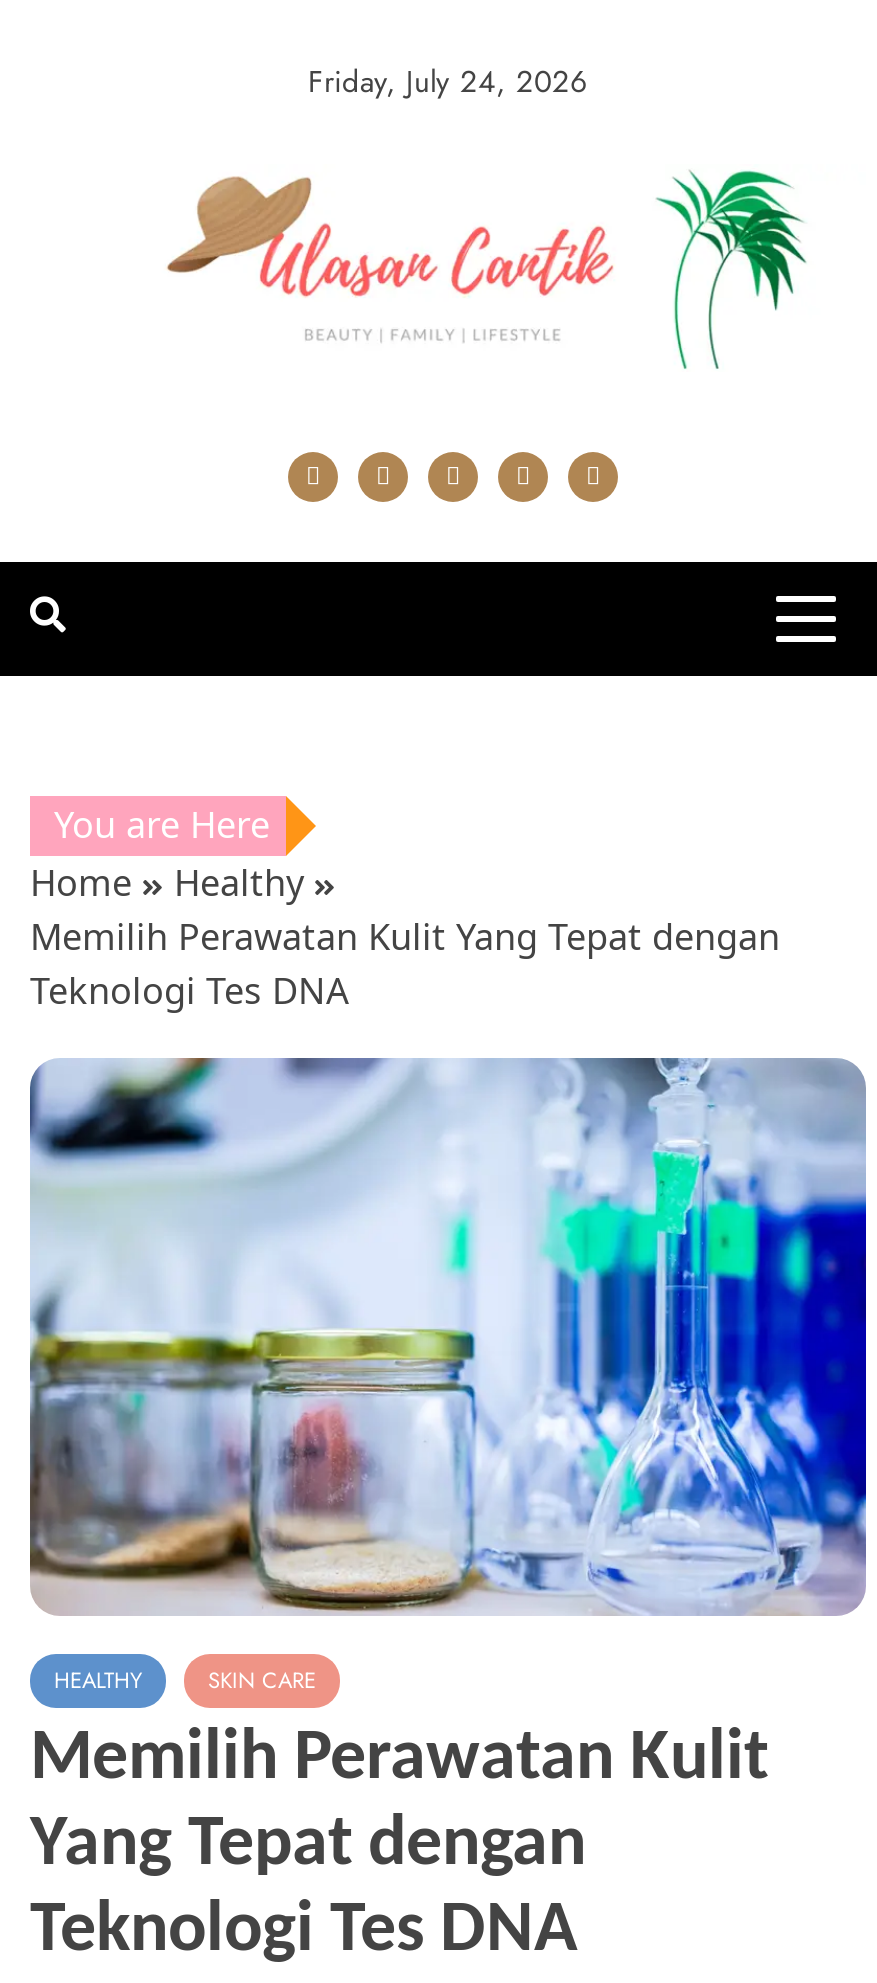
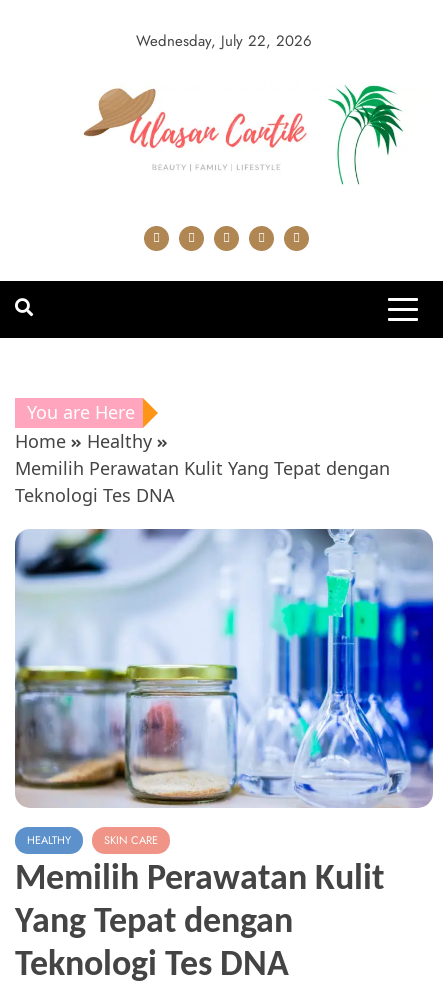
[308,60,588,104] Friday, July 24, 2026 -> [136,30,312,52] Wednesday, July 22, 2026

